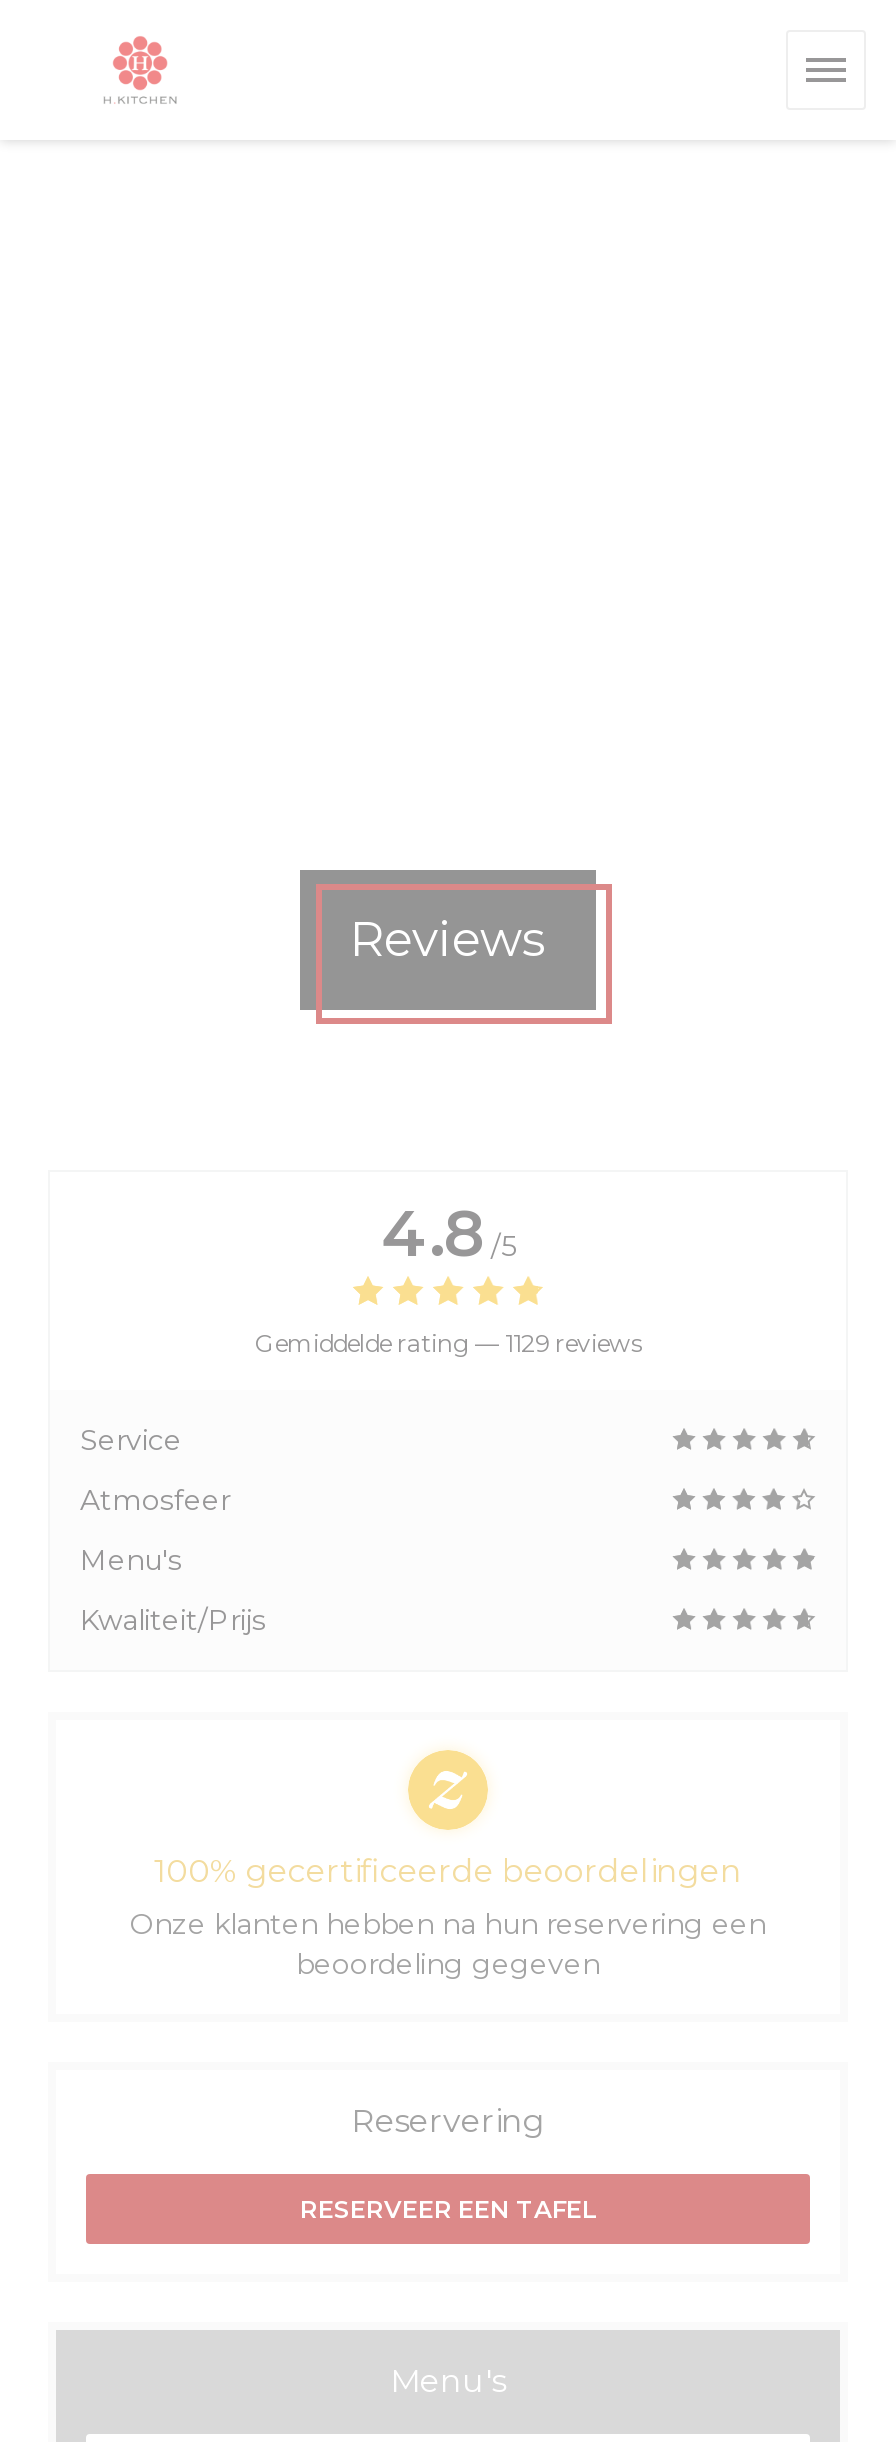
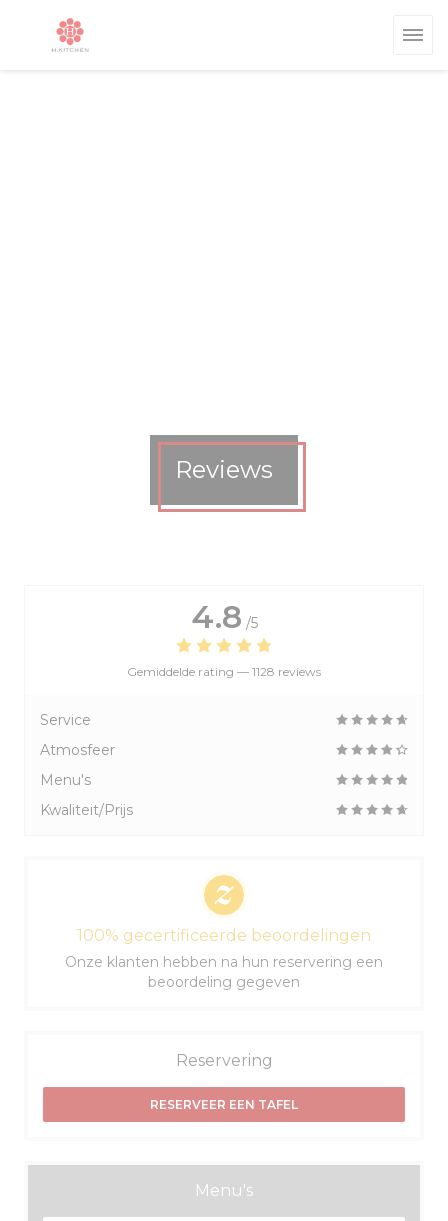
[255,1328,641,1358] Gemiddelde rating — 1129 reviews -> [127,664,321,679] Gemiddelde rating — 1128 reviews

